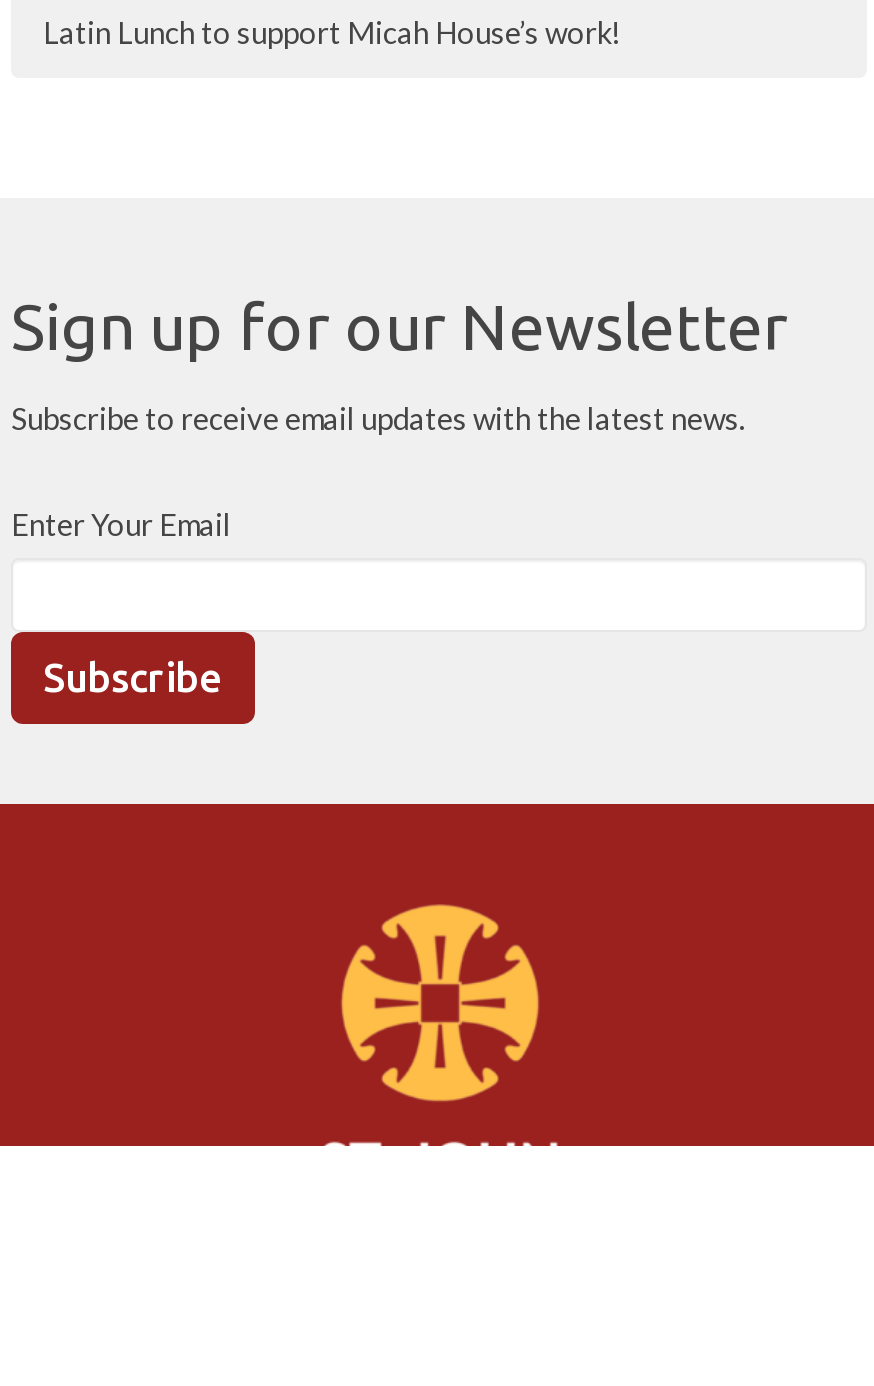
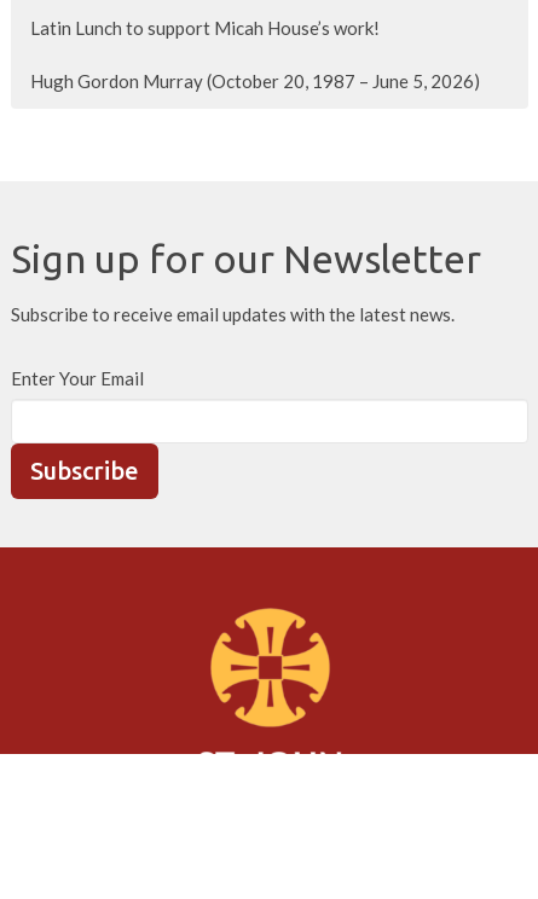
none -> [30,70,480,92] Hugh Gordon Murray (October 20, 1987 – June 5, 2026)

